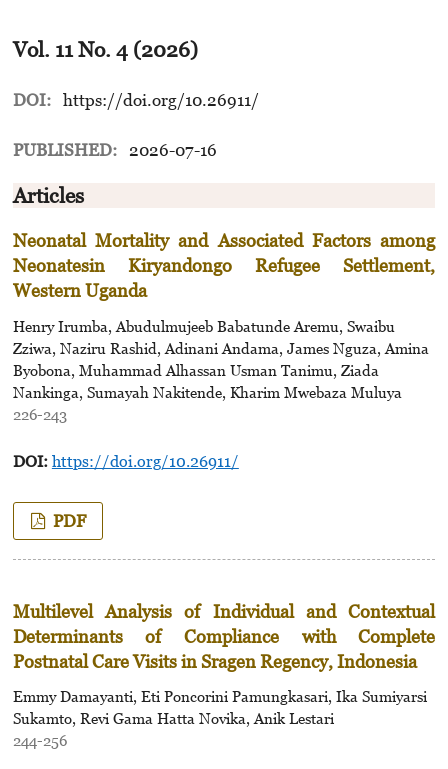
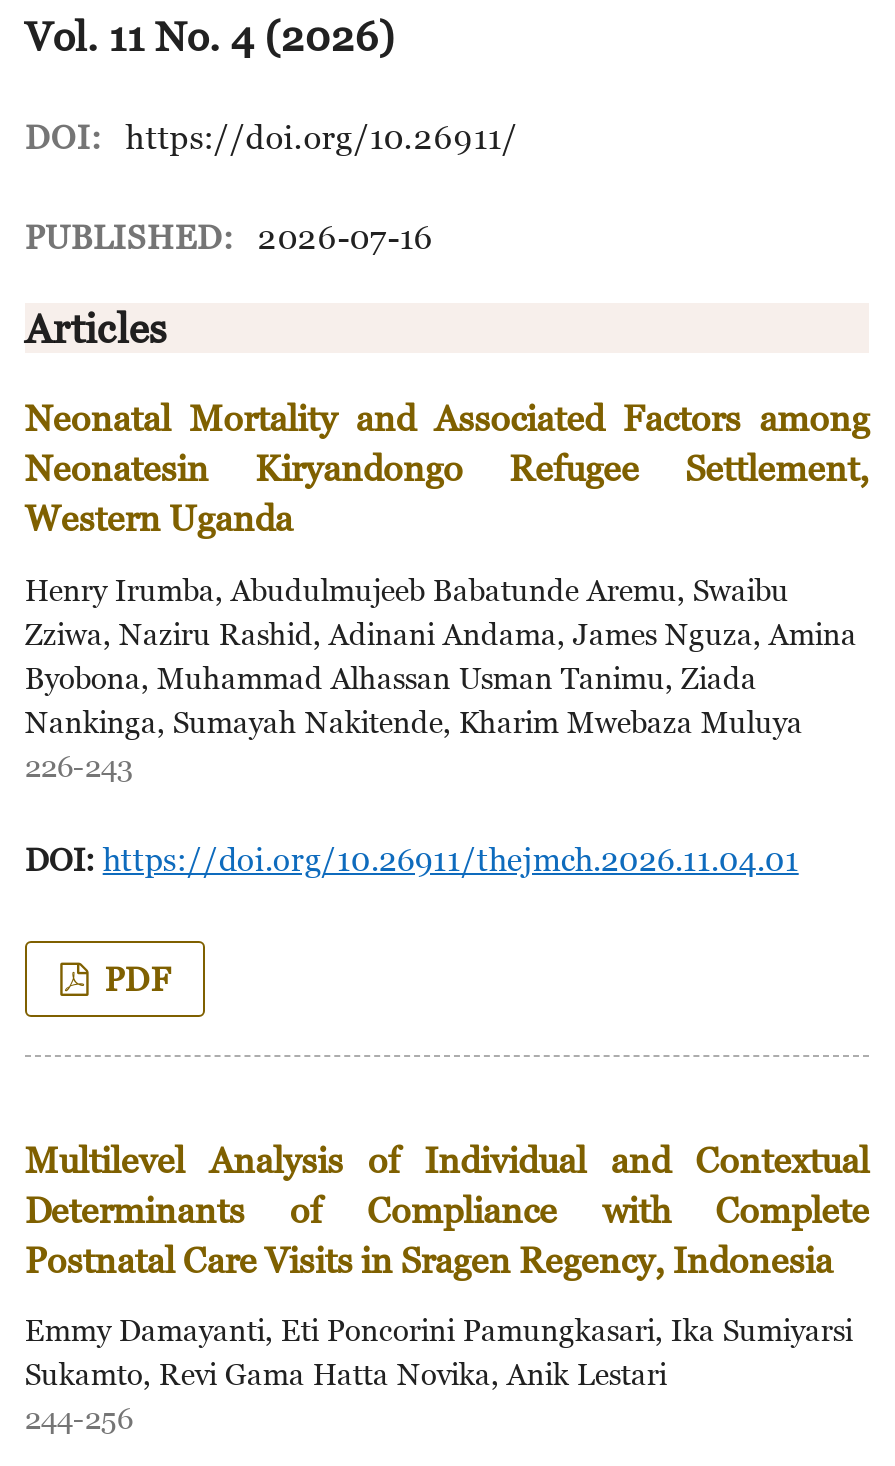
[13,452,239,470] DOI: https://doi.org/10.26911/ -> [25,841,799,877] DOI: https://doi.org/10.26911/thejmch.2026.11.04.01

